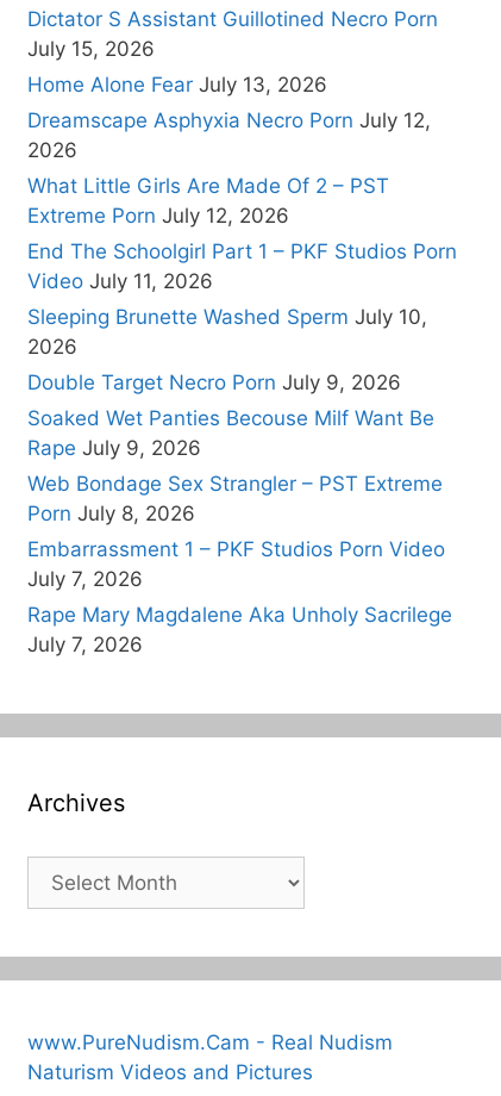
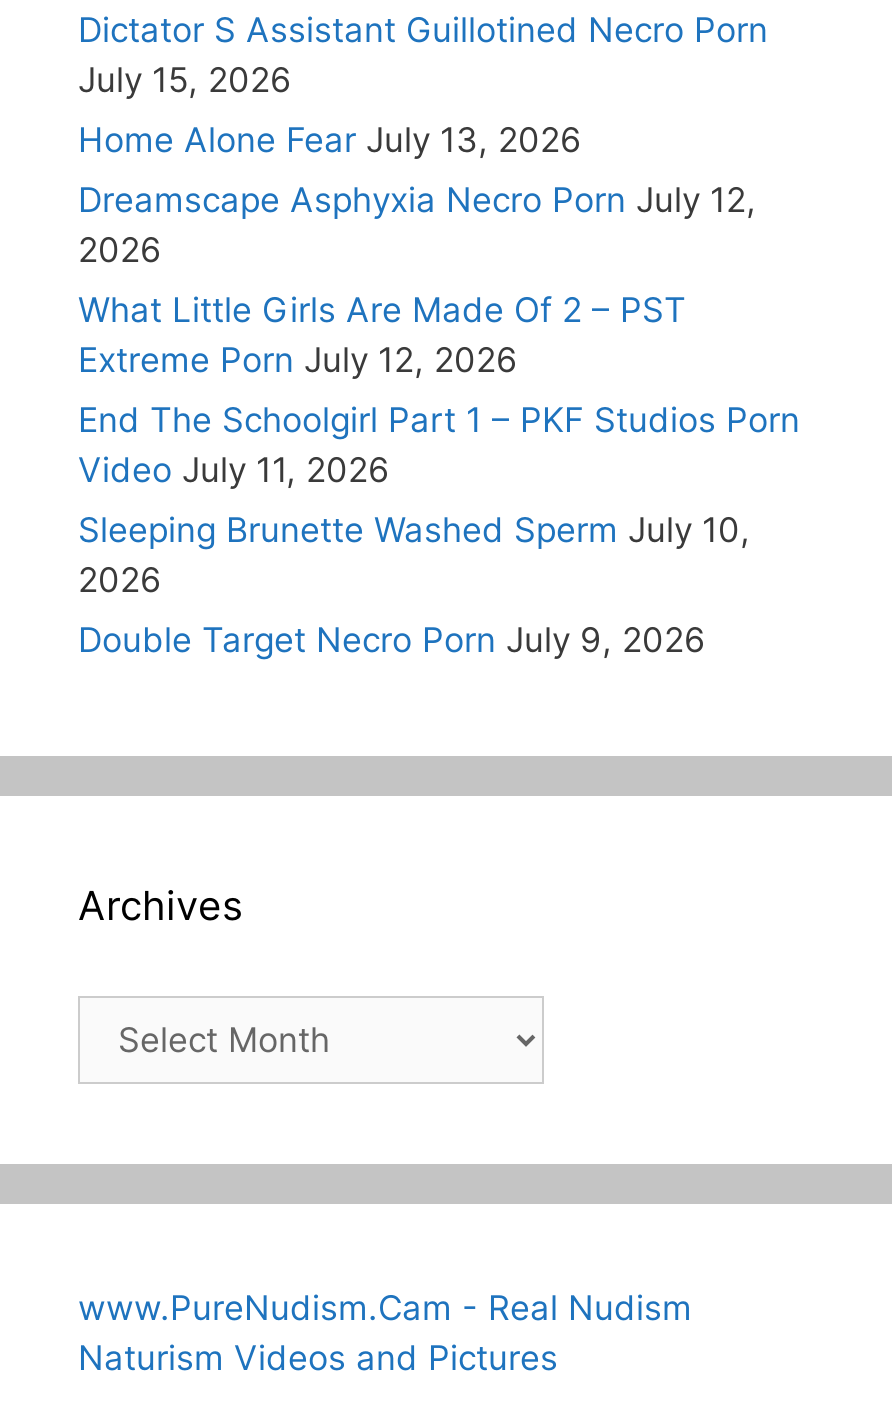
[27,406,452,657] Soaked Wet Panties Becouse Milf Want Be | Rape July 9, 2026 | Web Bondage Sex Strangler – PST Extreme | Porn July 8, 2026 | Embarrassment 1 – PKF Studios Porn Video | July 7, 2026 | Rape Mary Magdalene Aka Unholy Sacrilege | July 7, 2026 -> none

